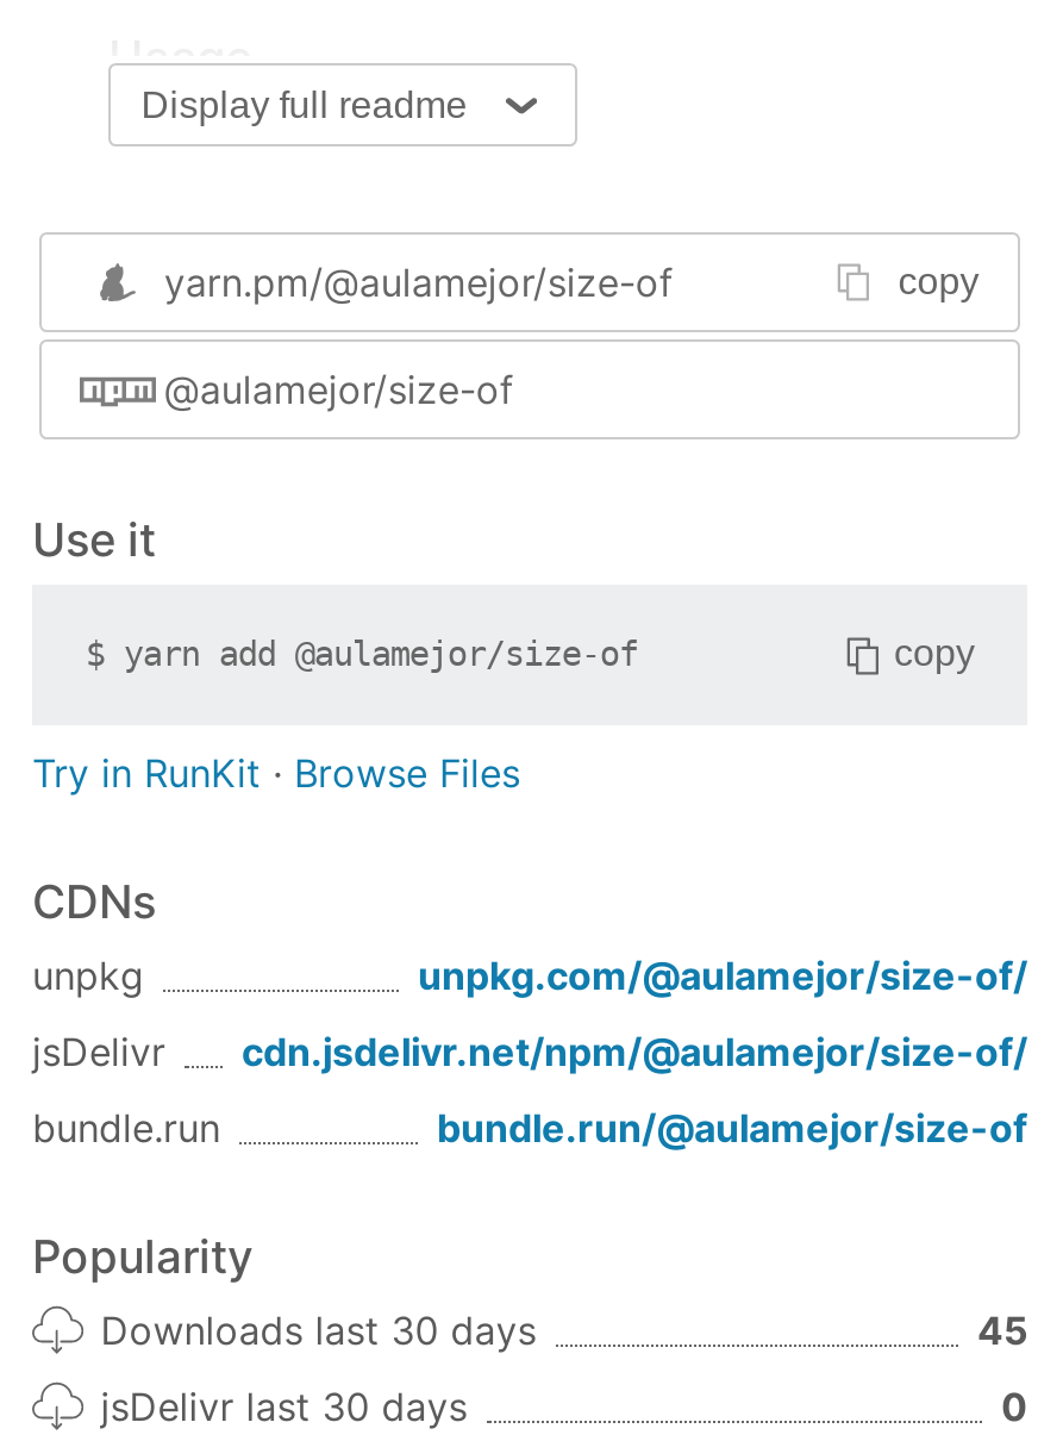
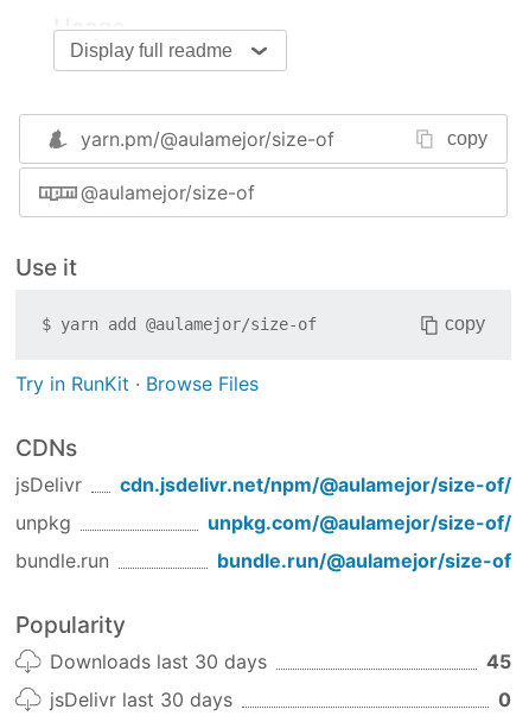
moved [32,952,1027,999] -> [15,511,511,534]: unpkg | unpkg.com/@aulamejor/size-of/
moved [32,1028,1027,1076] -> [15,473,511,496]: jsDelivr | cdn.jsdelivr.net/npm/@aulamejor/size-of/

